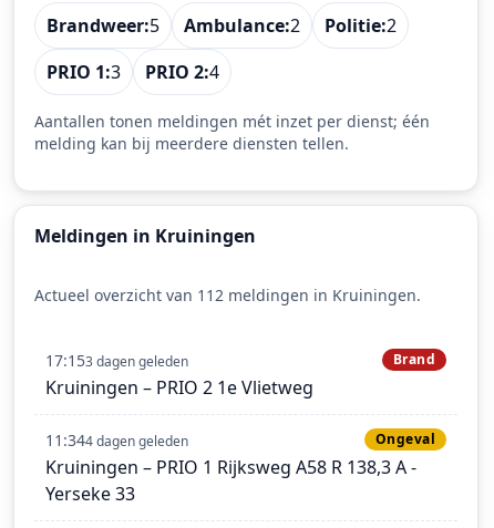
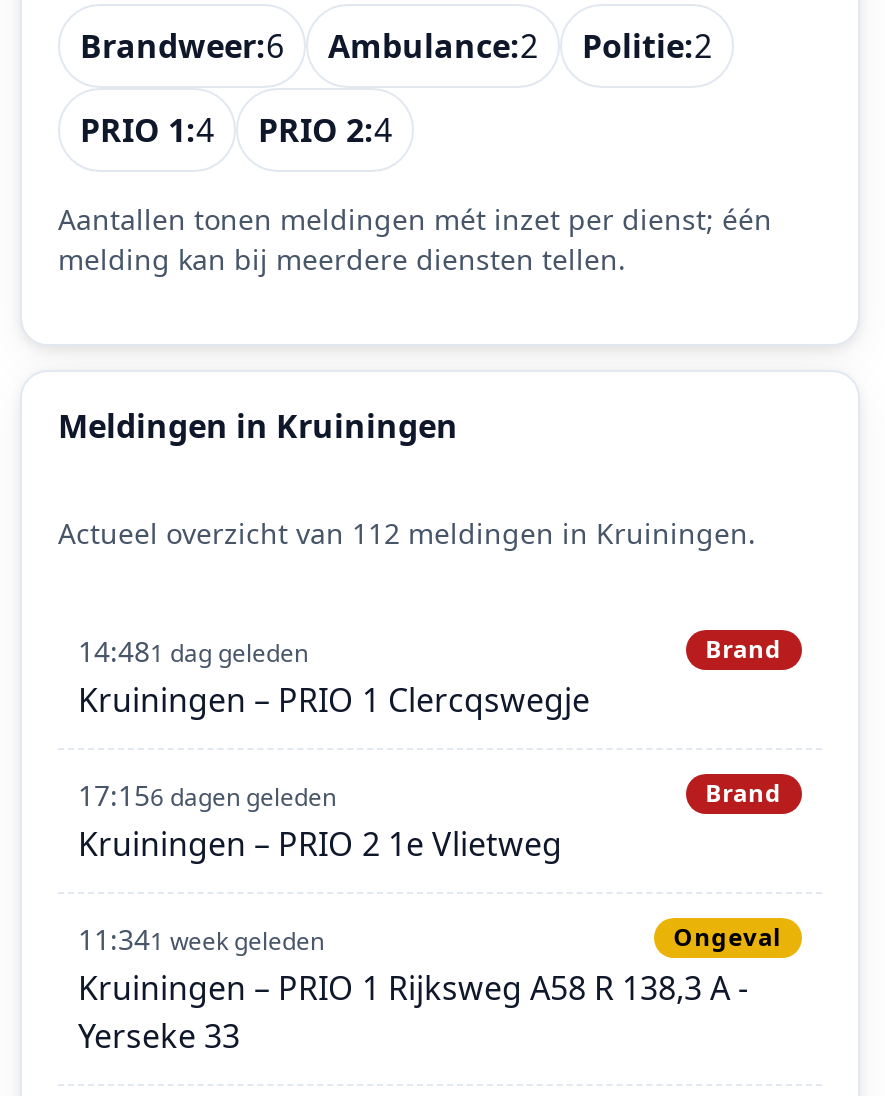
[47,13,397,37] Brandweer:5 Ambulance:2 Politie:2 -> [80,23,712,67] Brandweer:6 Ambulance:2 Politie:2
[47,59,219,84] PRIO 1:3 PRIO 2:4 -> [80,107,392,151] PRIO 1:4 PRIO 2:4
[45,349,188,370] 17:153 dagen geleden -> [78,631,782,813] 14:481 dag geleden | Brand | Kruiningen – PRIO 1 Clercqswegje | 17:156 dagen geleden
[45,429,188,450] 11:344 dagen geleden -> [78,919,324,957] 11:341 week geleden

